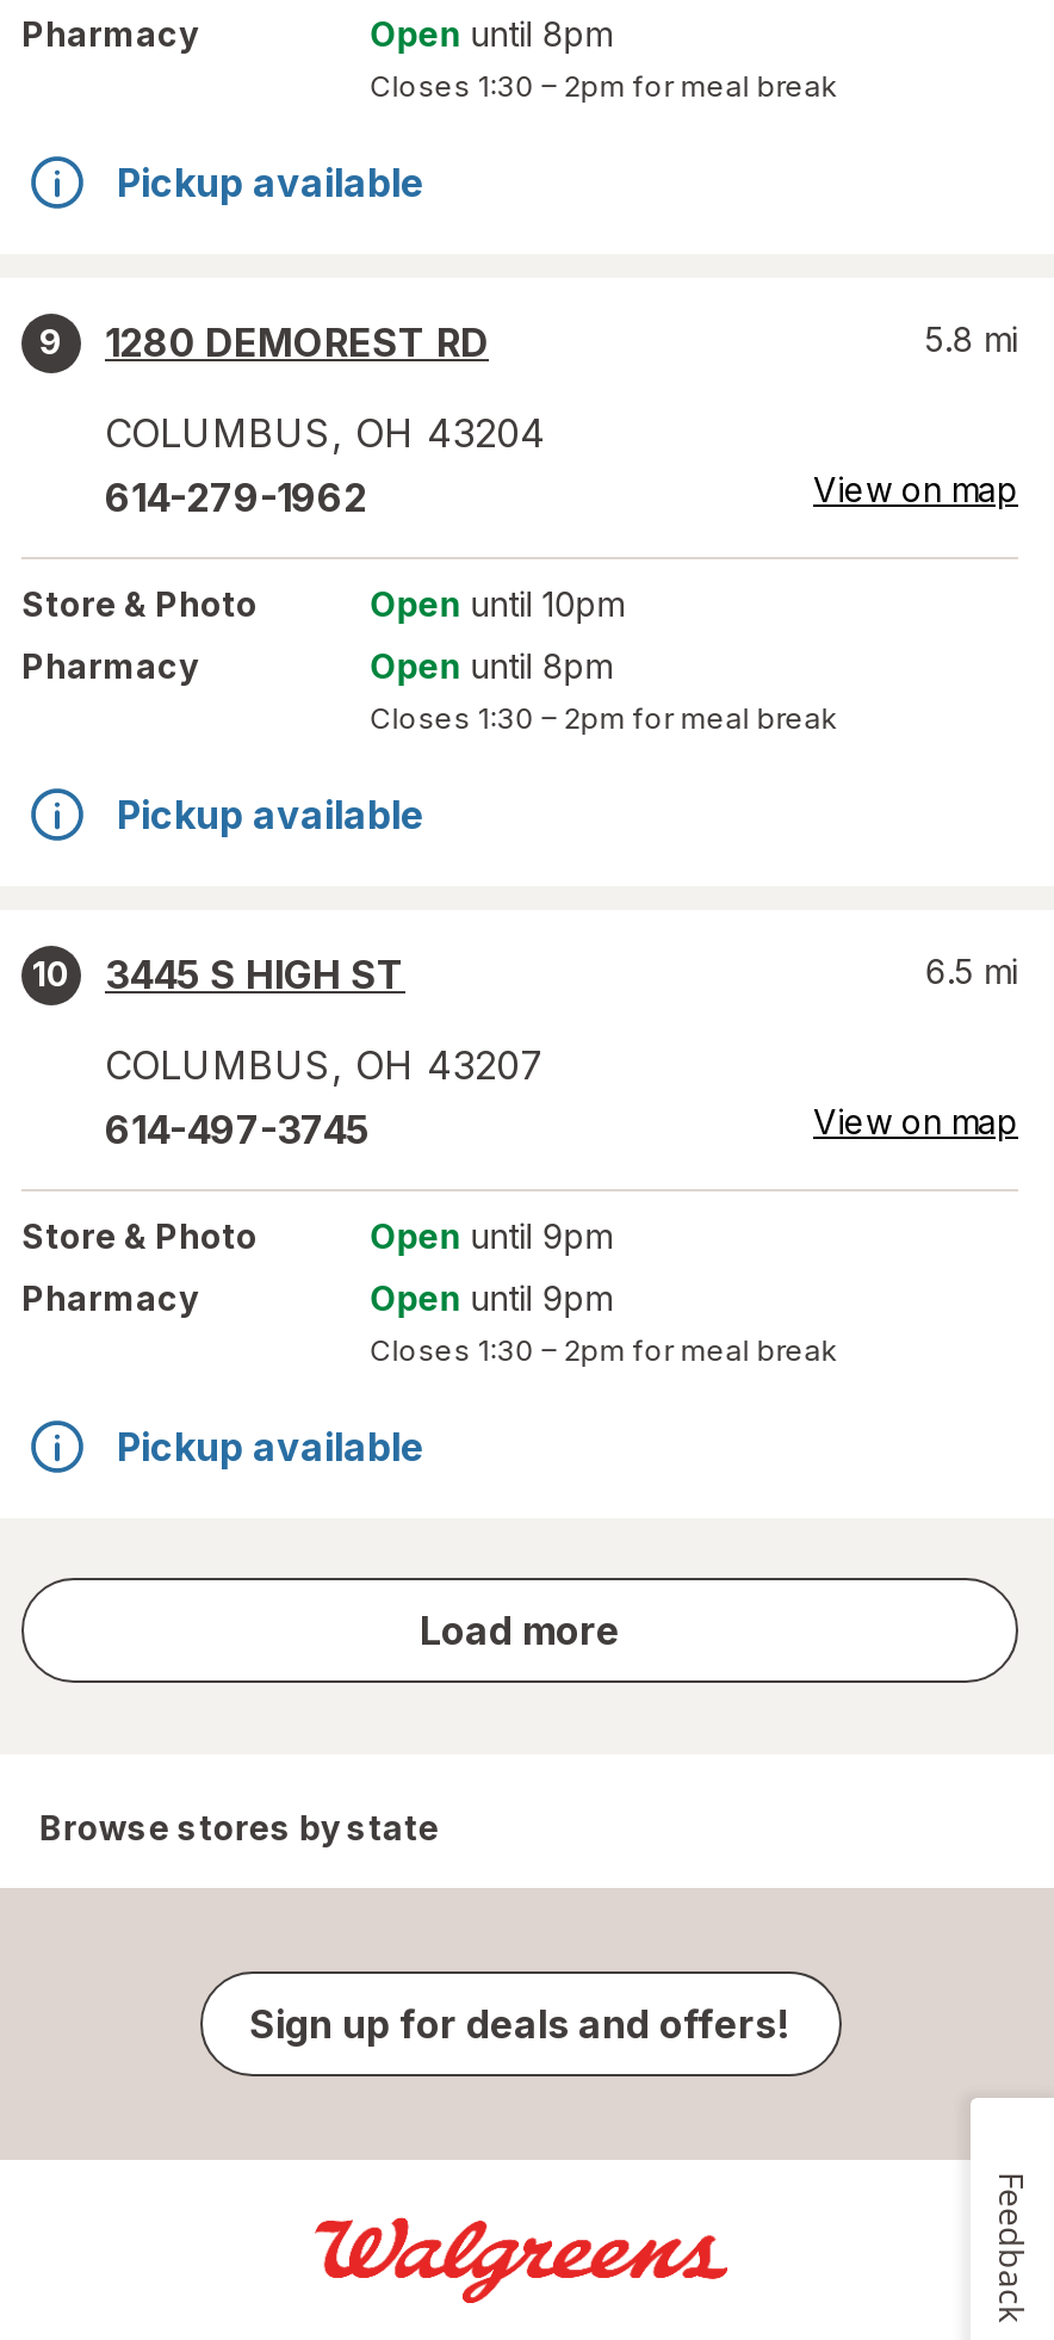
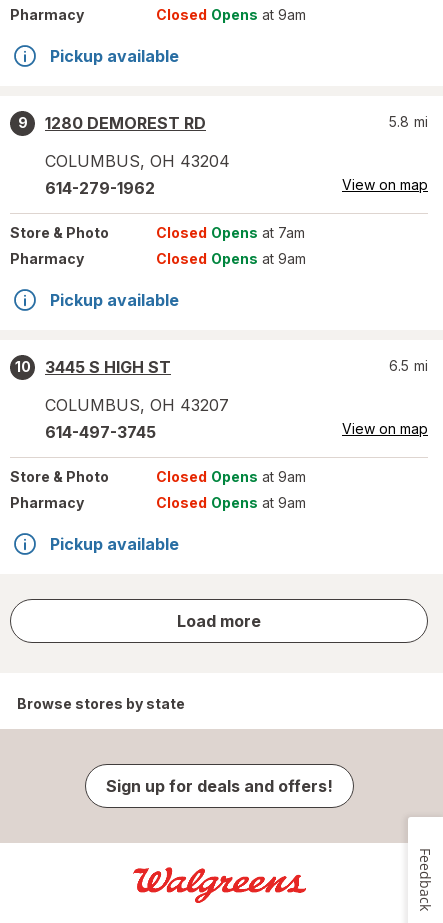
[370,13,838,104] Open until 8pm | Closes 1:30 – 2pm for meal break -> [156,6,306,23] Closed Opens at 9am
[370,583,623,624] Open until 10pm -> [156,224,305,241] Closed Opens at 7am
[370,645,838,736] Open until 8pm | Closes 1:30 – 2pm for meal break -> [156,250,306,267] Closed Opens at 9am
[370,1215,611,1256] Open until 9pm -> [156,468,306,485] Closed Opens at 9am
[370,1277,838,1368] Open until 9pm | Closes 1:30 – 2pm for meal break -> [156,494,306,511] Closed Opens at 9am

